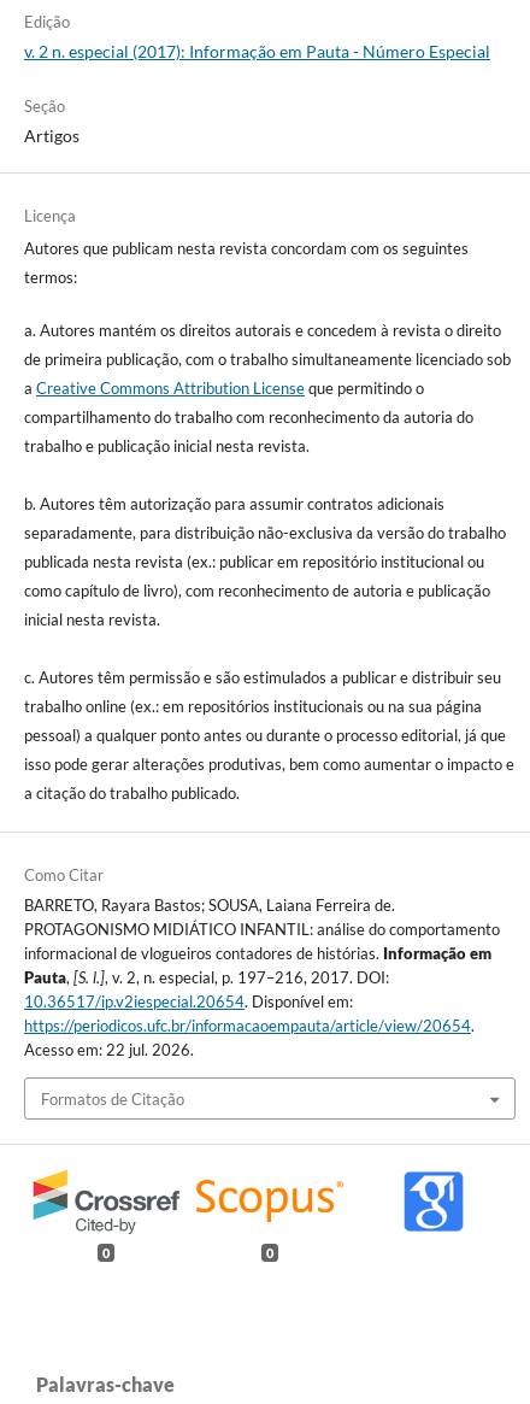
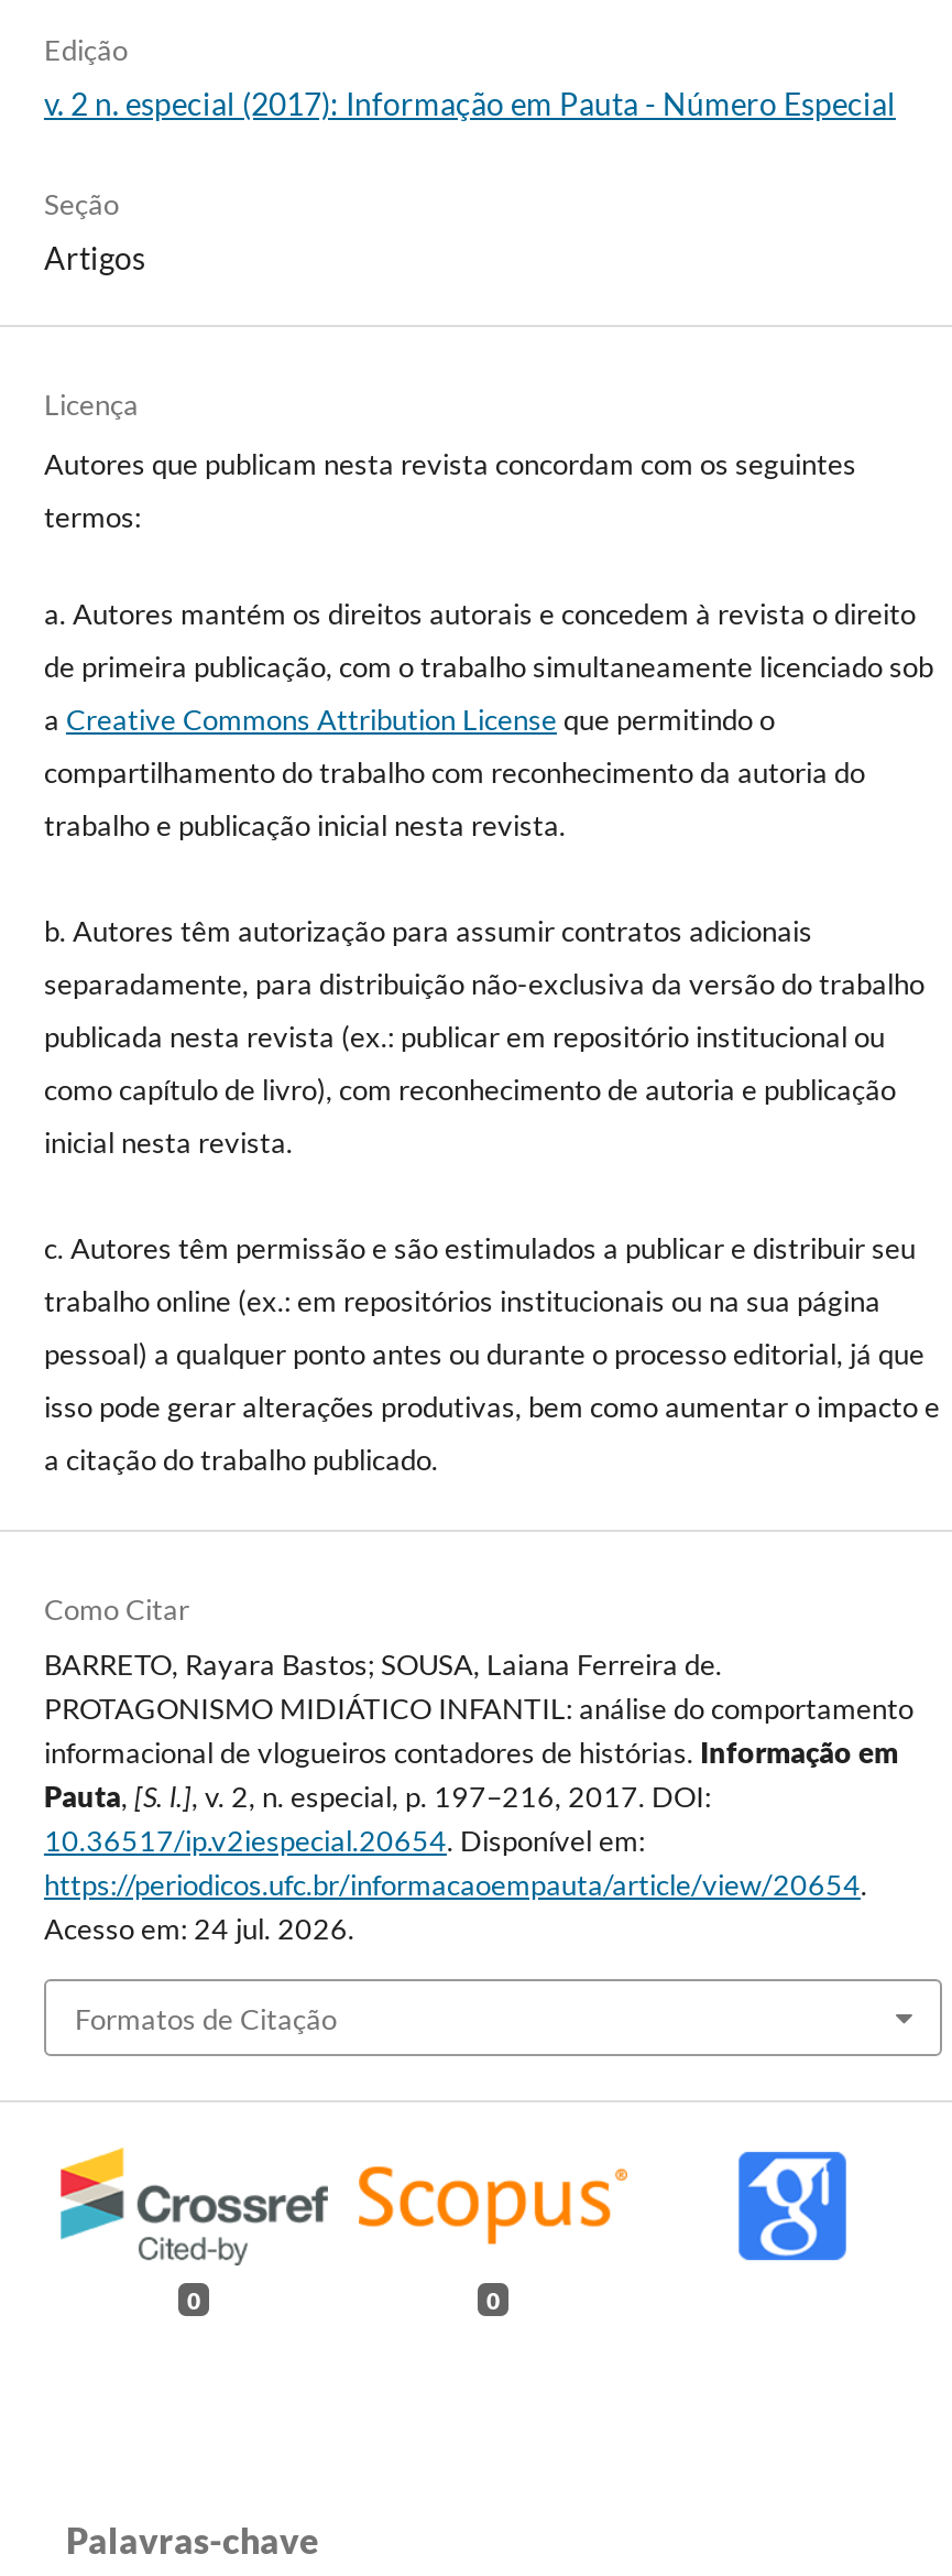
[24,1040,194,1060] Acesso em: 22 jul. 2026. -> [44,1911,354,1947] Acesso em: 24 jul. 2026.

